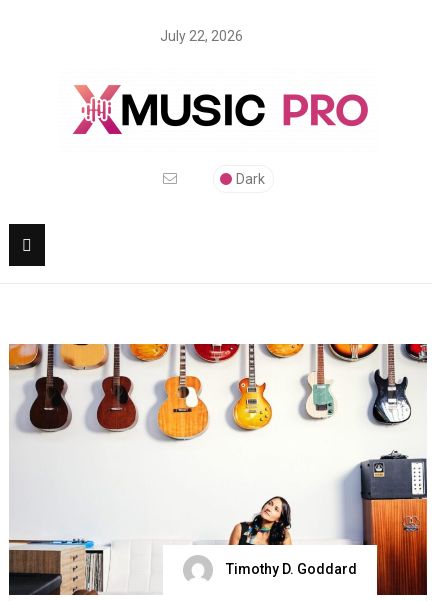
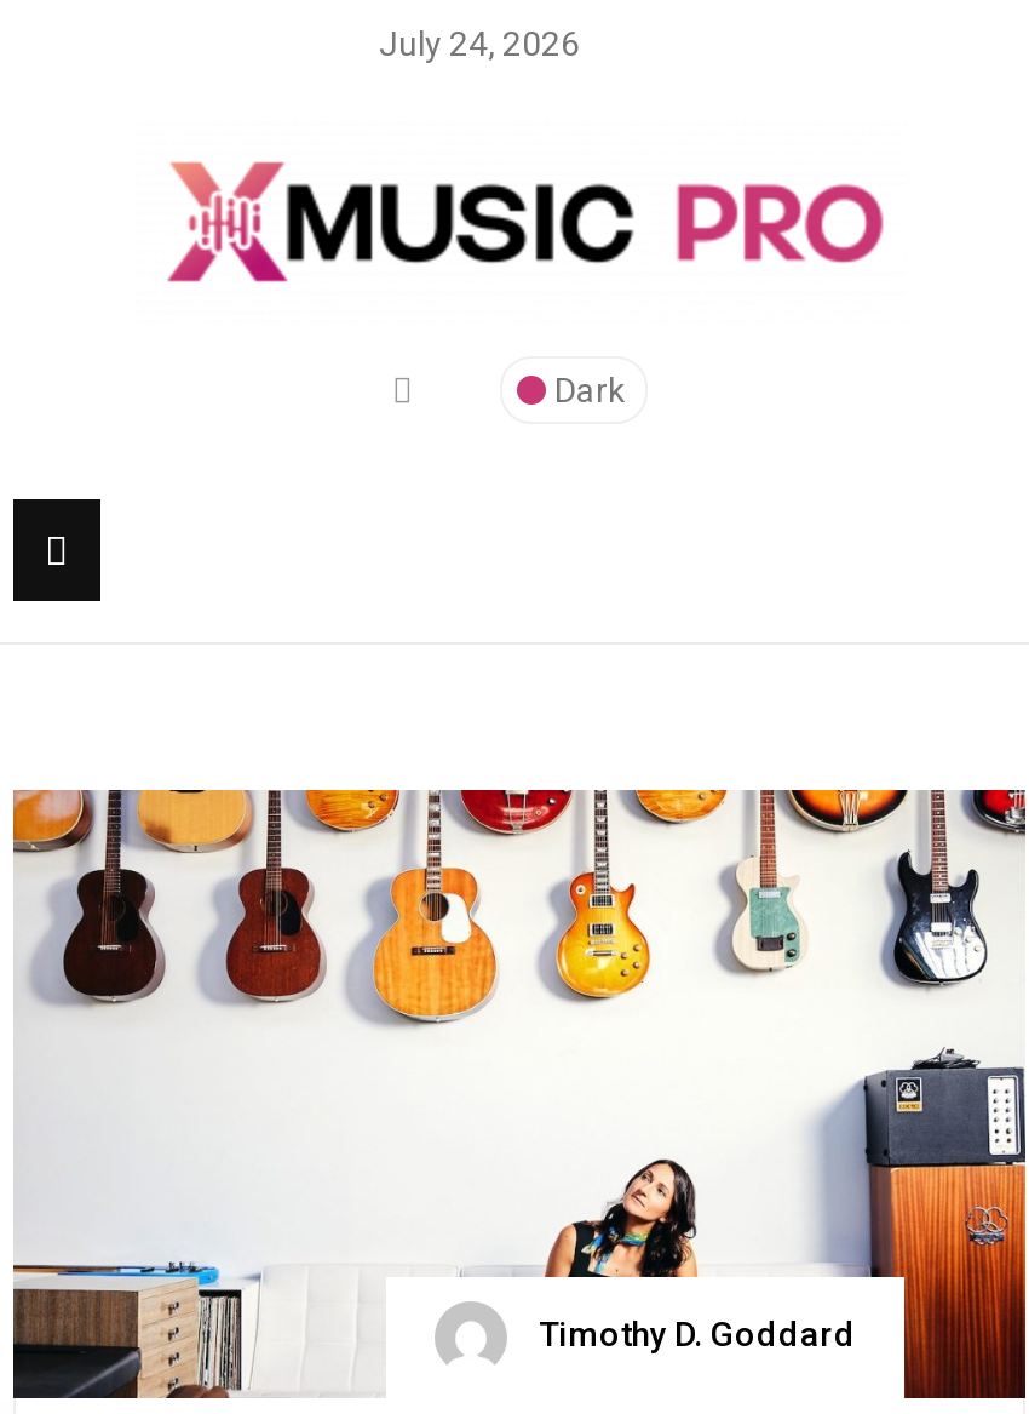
[160,28,243,44] July 22, 2026 -> [379,24,580,63] July 24, 2026

